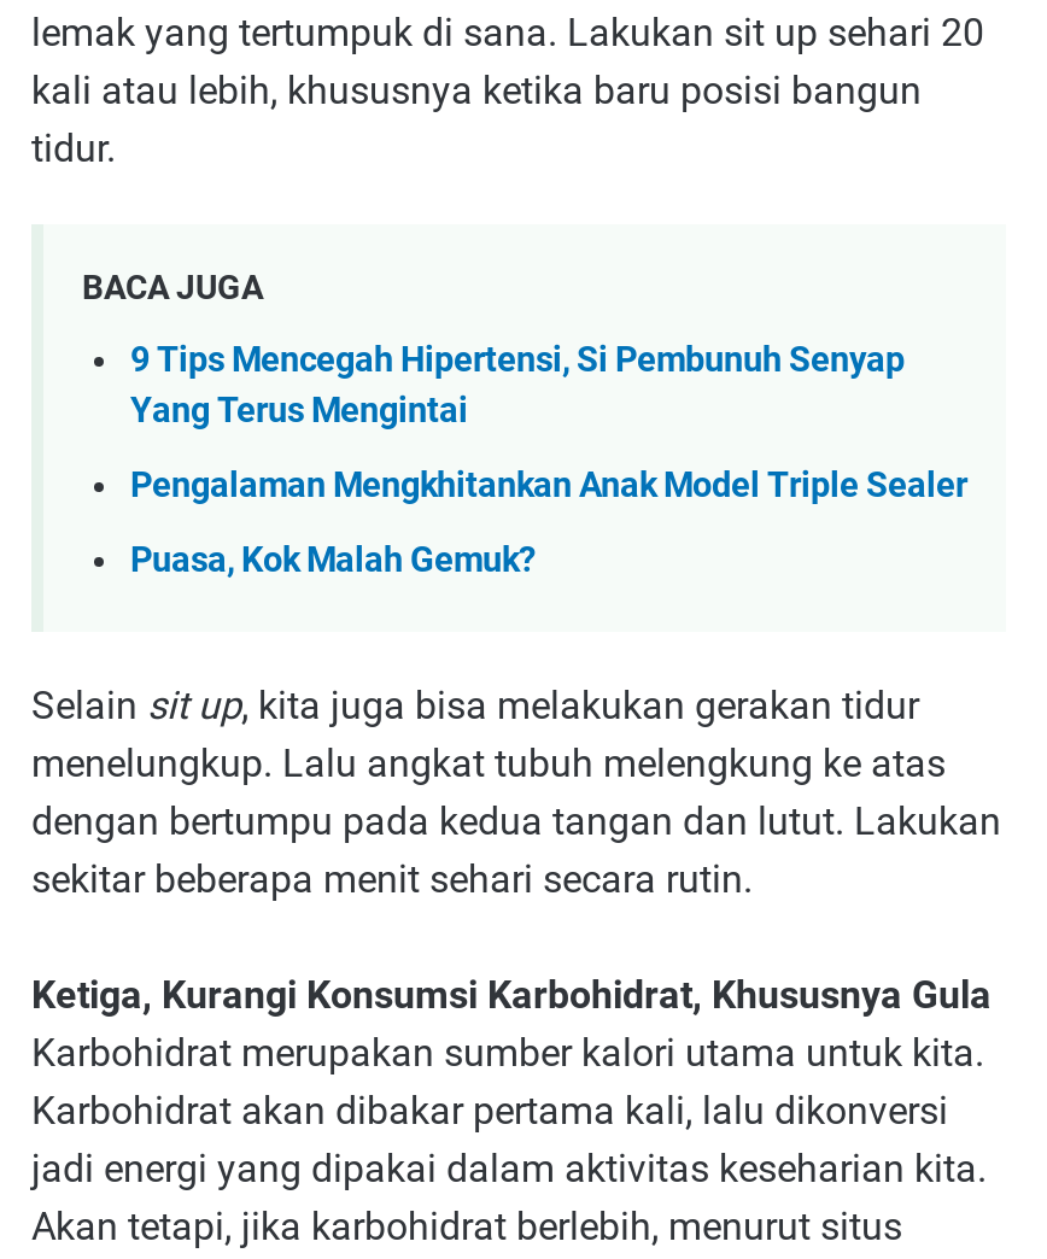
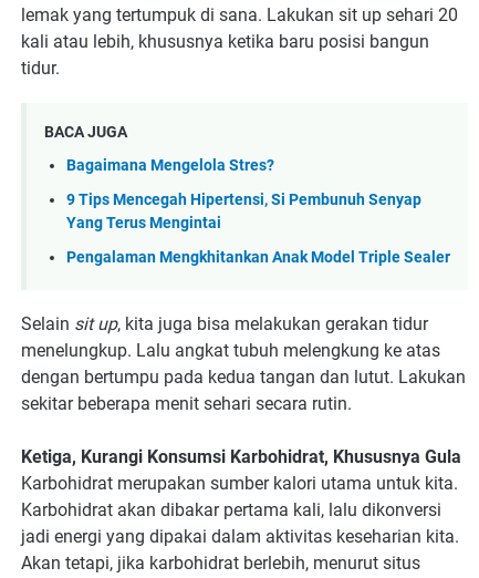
none -> [66,157,274,175] Bagaimana Mengelola Stres?
moved [130,341,967,506] -> [66,190,450,266]: 9 Tips Mencegah Hipertensi, Si Pembunuh Senyap | Yang Terus Mengintai | Pengalaman Mengkhitankan Anak Model Triple Sealer
[130,539,536,580] Puasa, Kok Malah Gemuk? -> none

